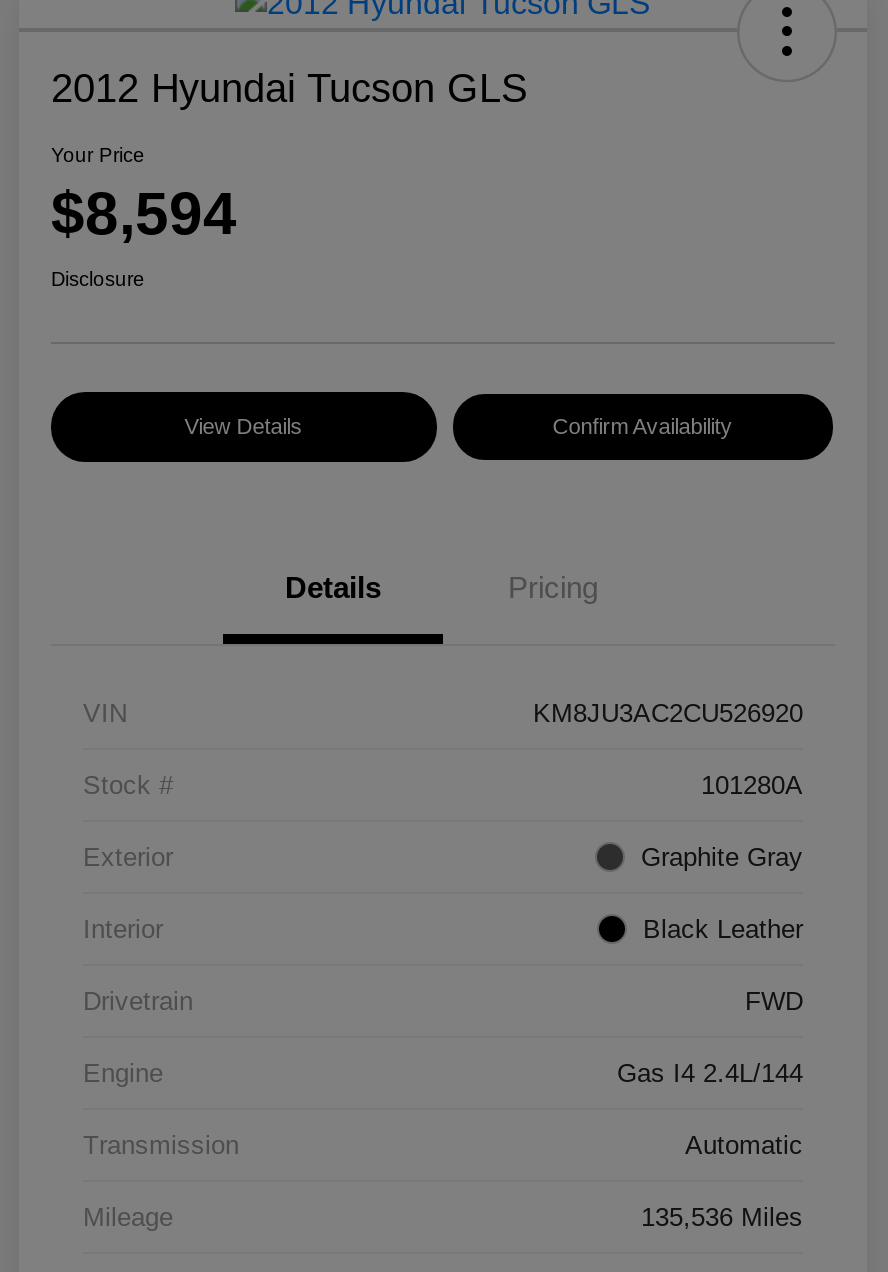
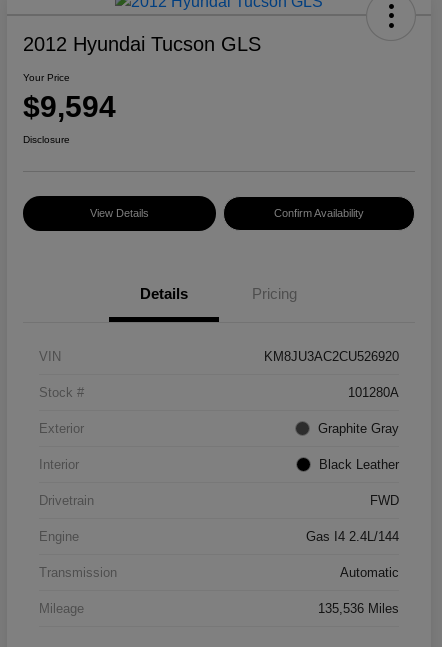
[51,180,237,246] $8,594 -> [23,90,116,123] $9,594

